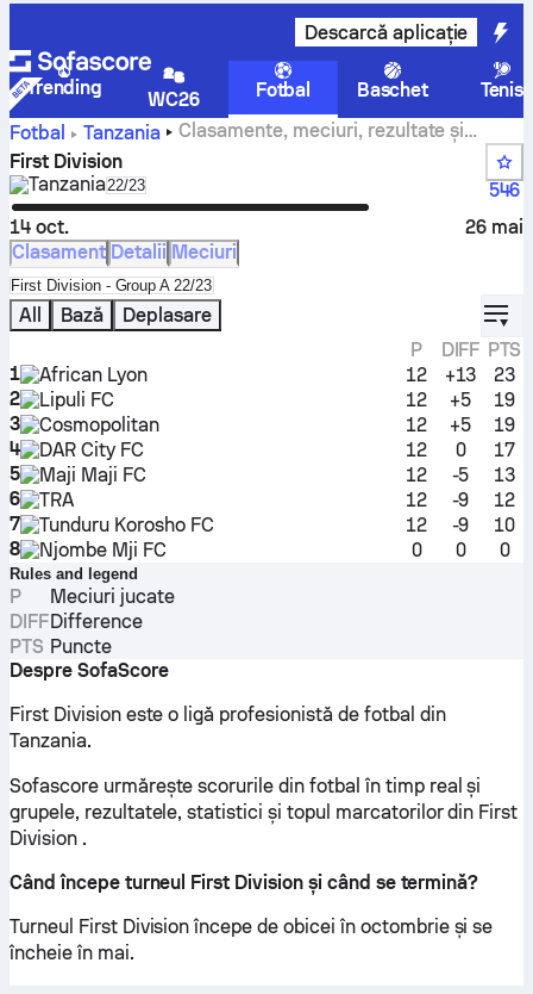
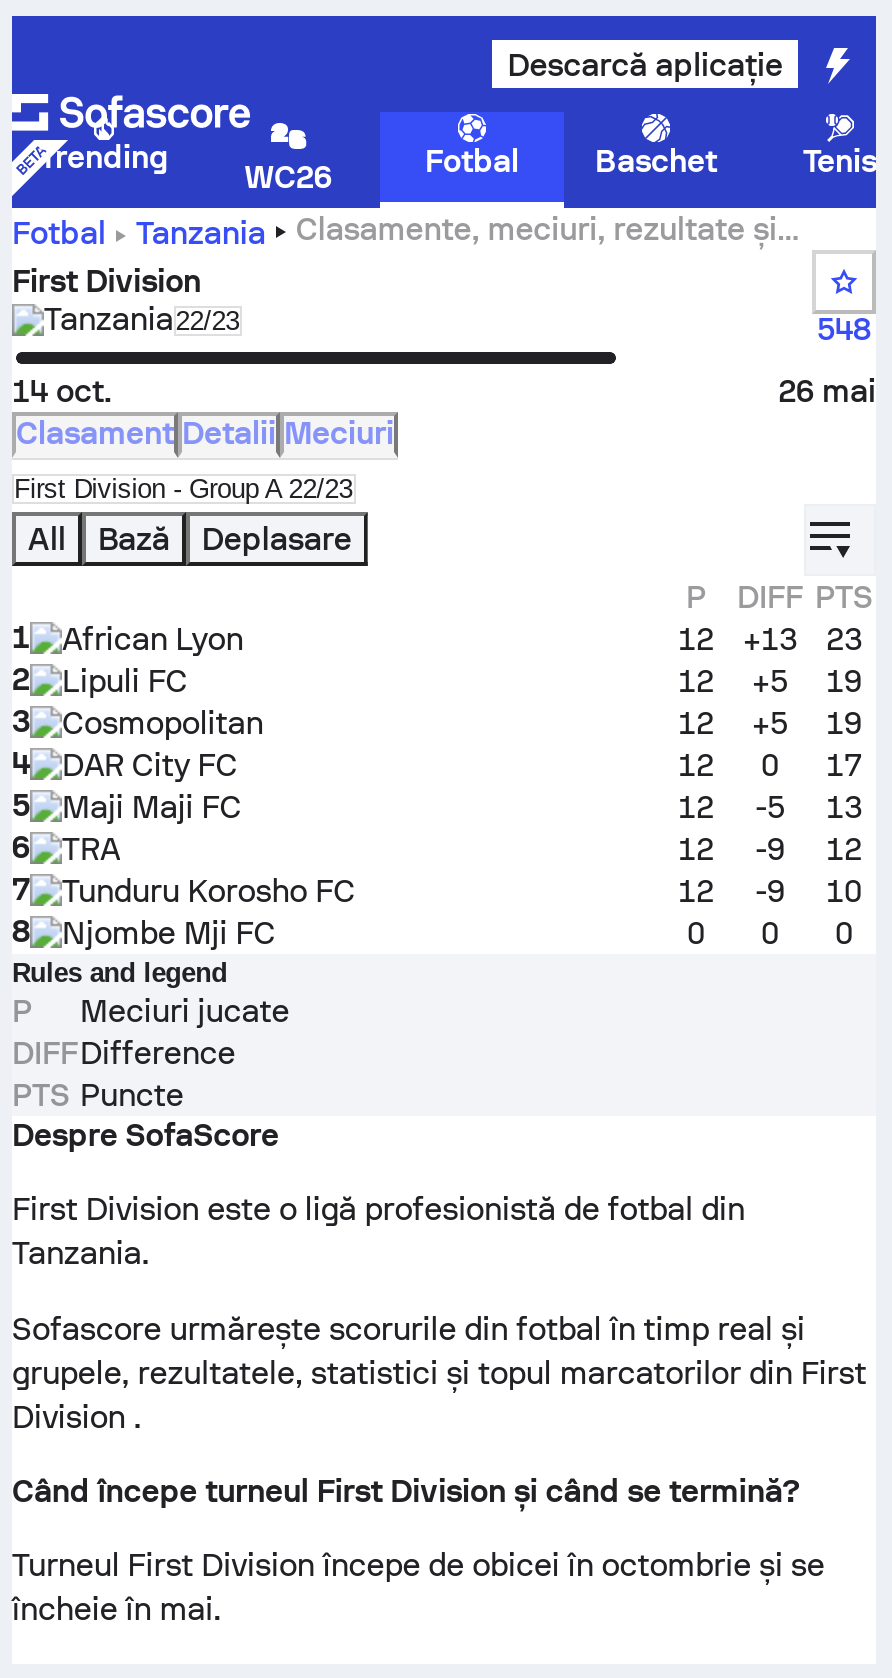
[488,179,521,201] 546 -> [817,310,871,348] 548

